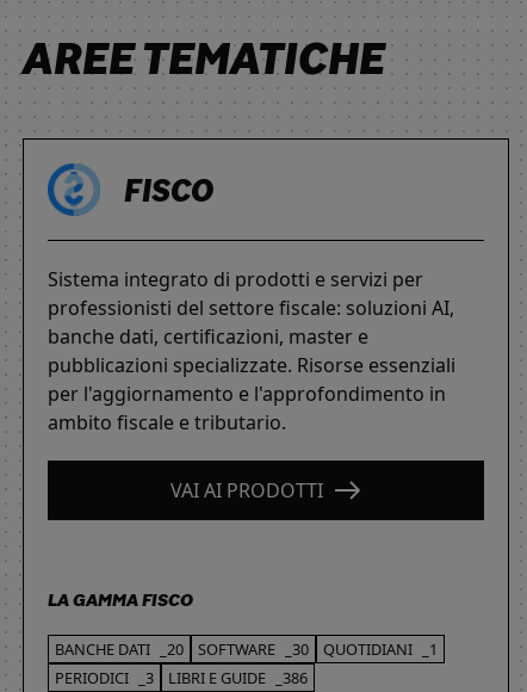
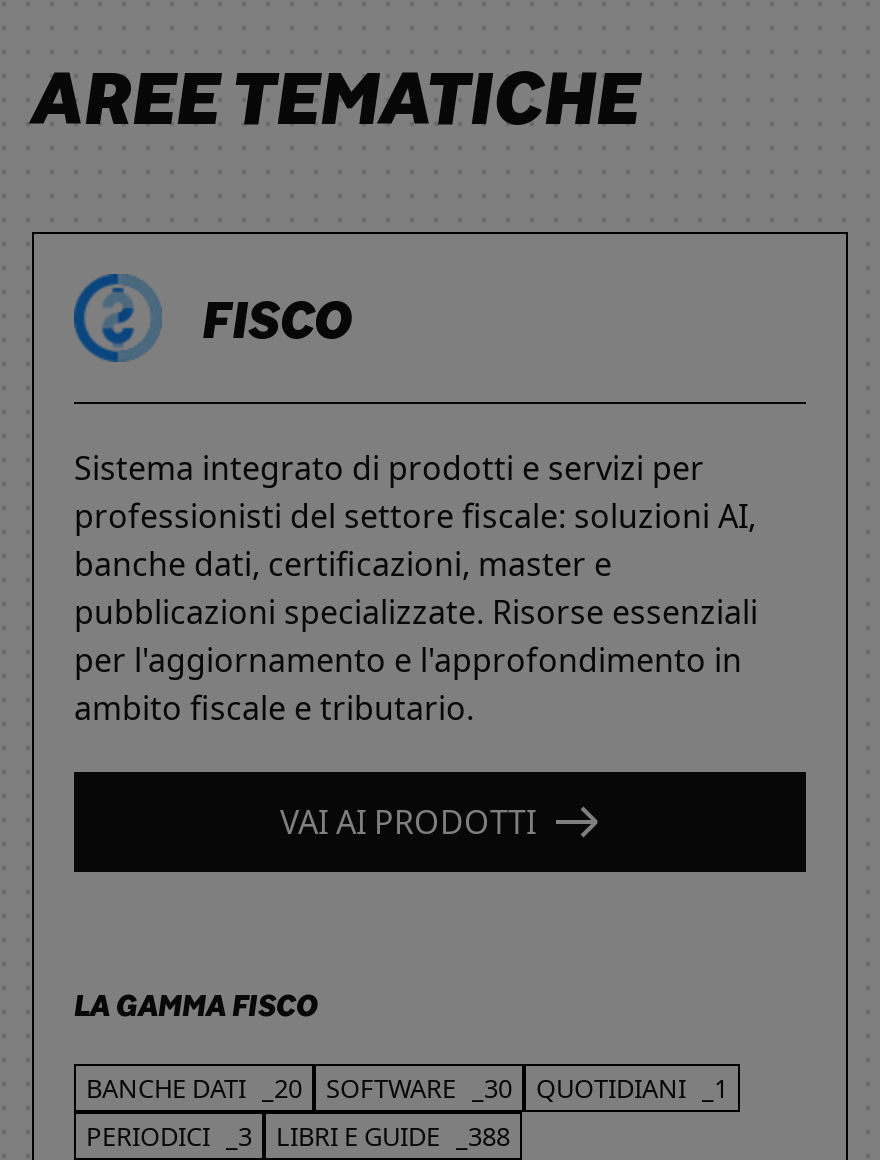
[55,666,308,688] PERIODICI _3 LIBRI E GUIDE _386 -> [86,1117,510,1153] PERIODICI _3 LIBRI E GUIDE _388

